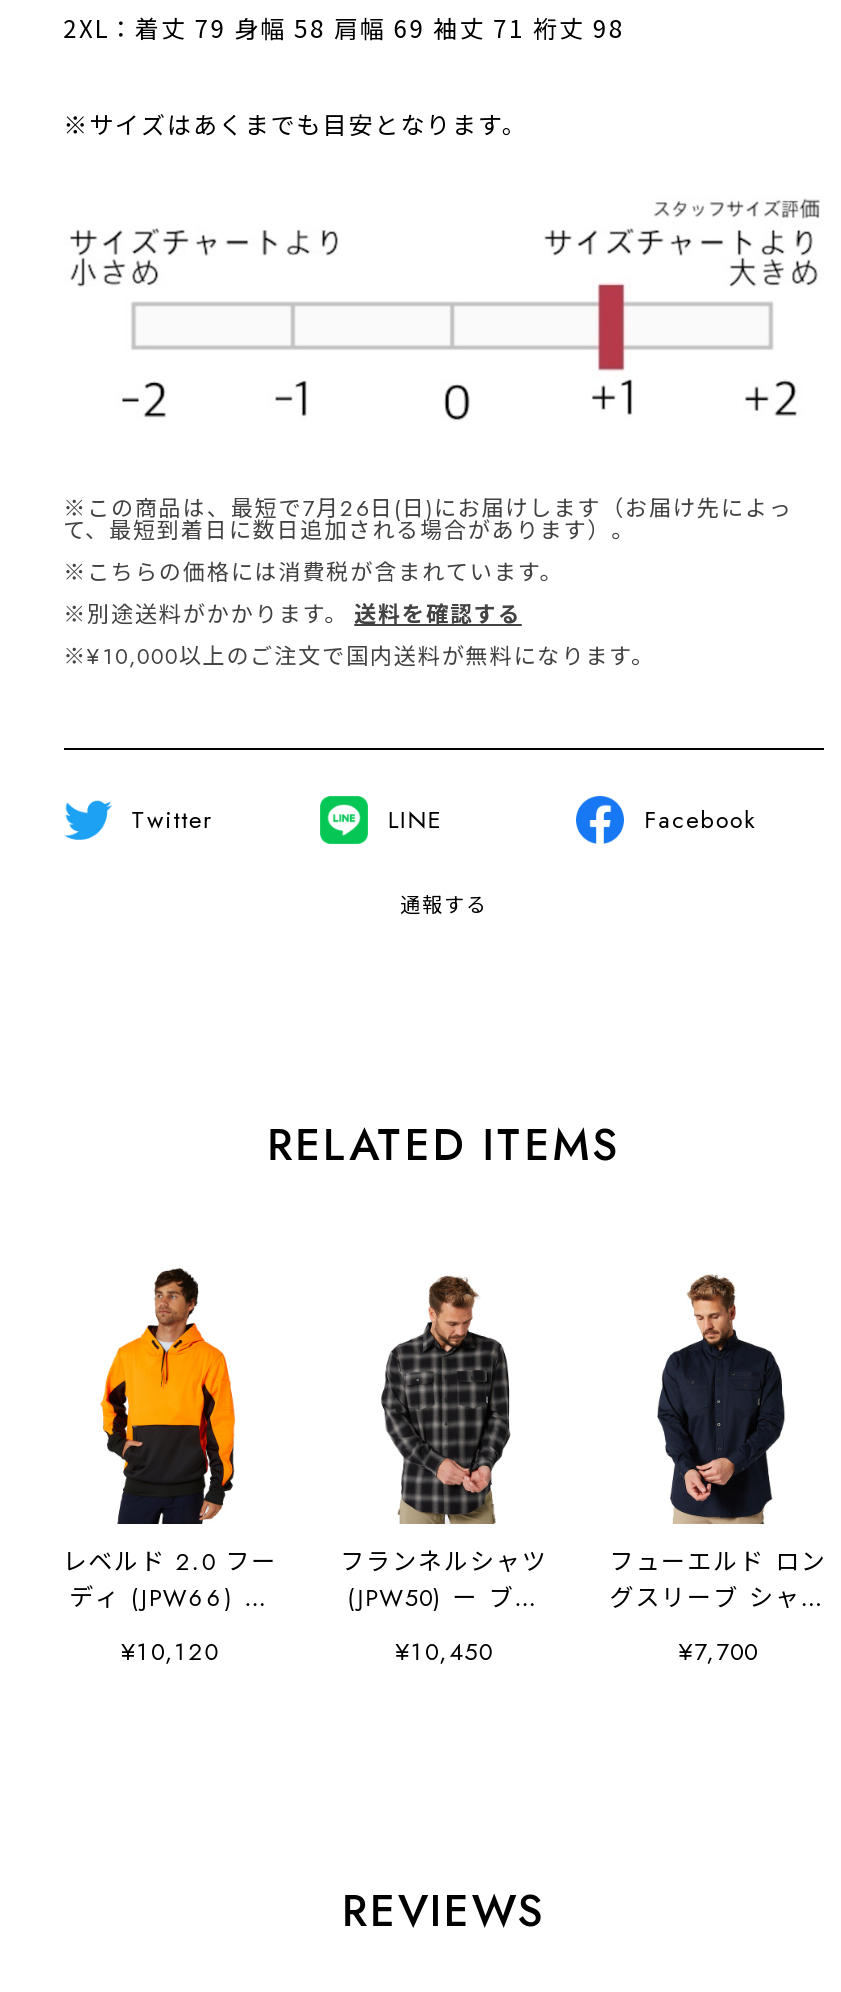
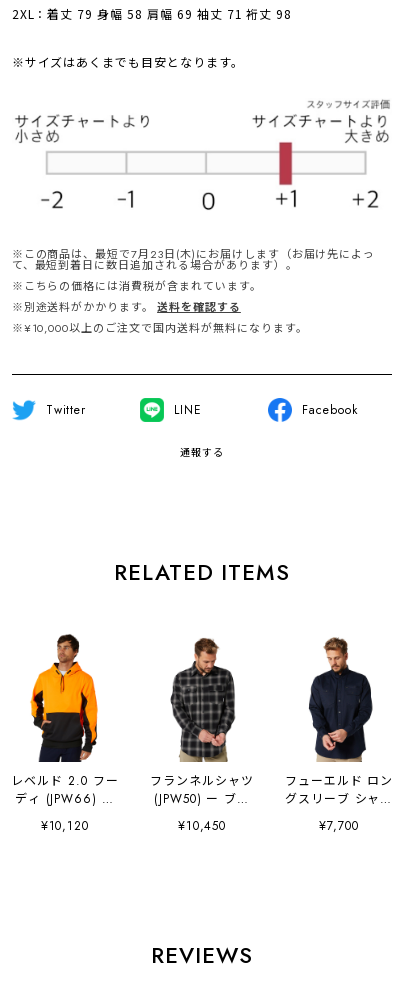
[63,492,793,524] ※この商品は、最短で7月26日(日)にお届けします（お届け先によっ -> [12,246,375,262] ※この商品は、最短で7月23日(木)にお届けします（お届け先によっ

